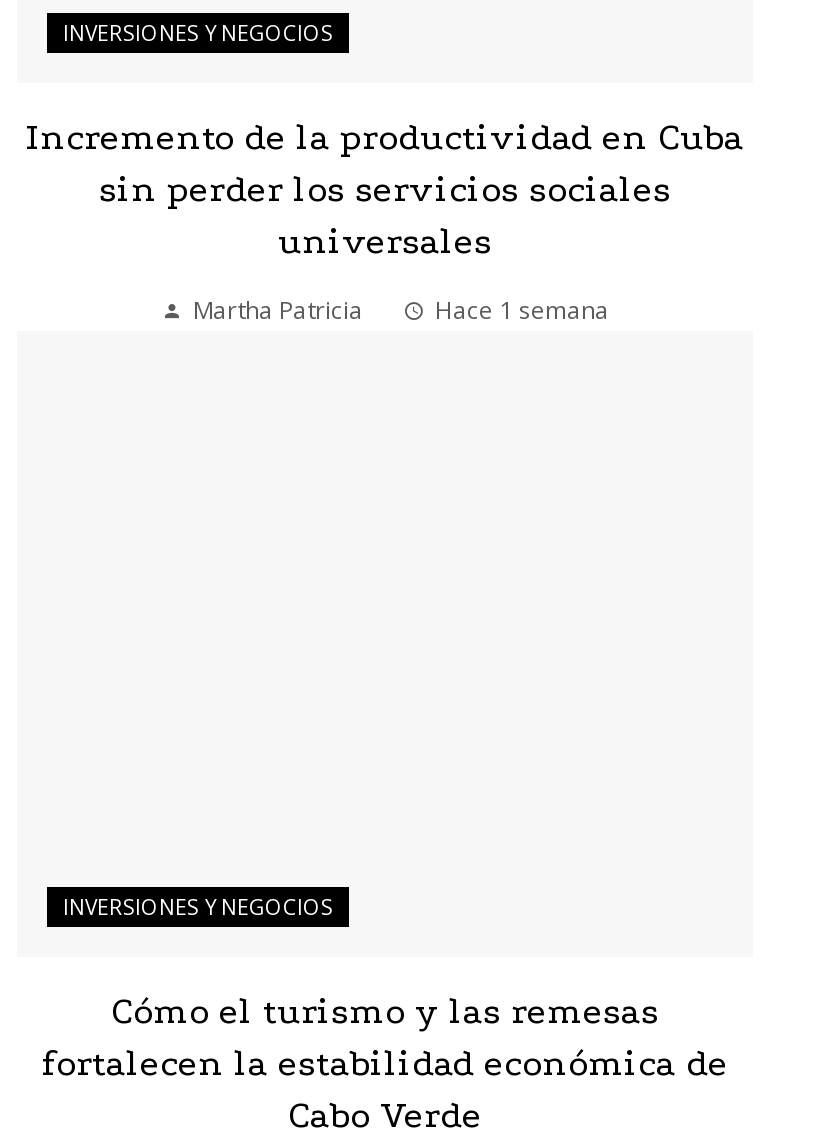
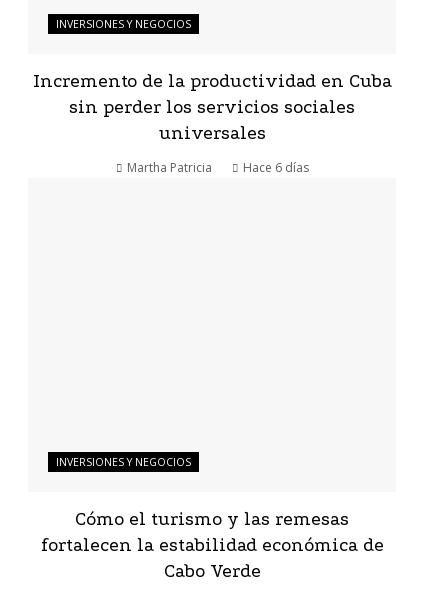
[435,293,609,327] Hace 1 semana -> [242,159,308,176] Hace 6 días

